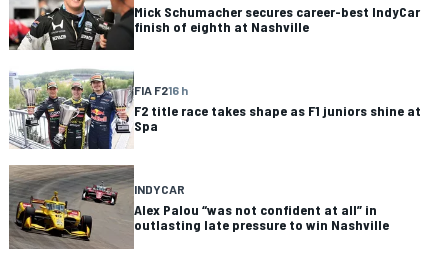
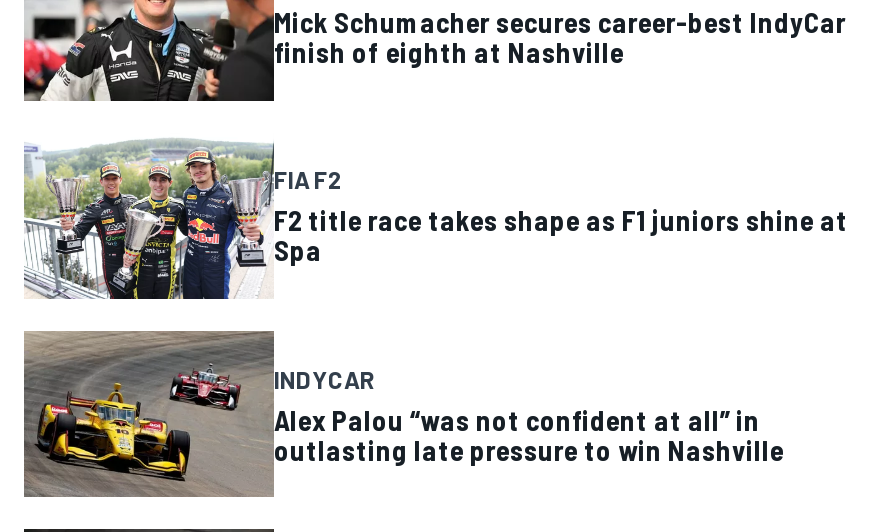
[134,83,188,97] FIA F216 h -> [274,166,342,194] FIA F2

